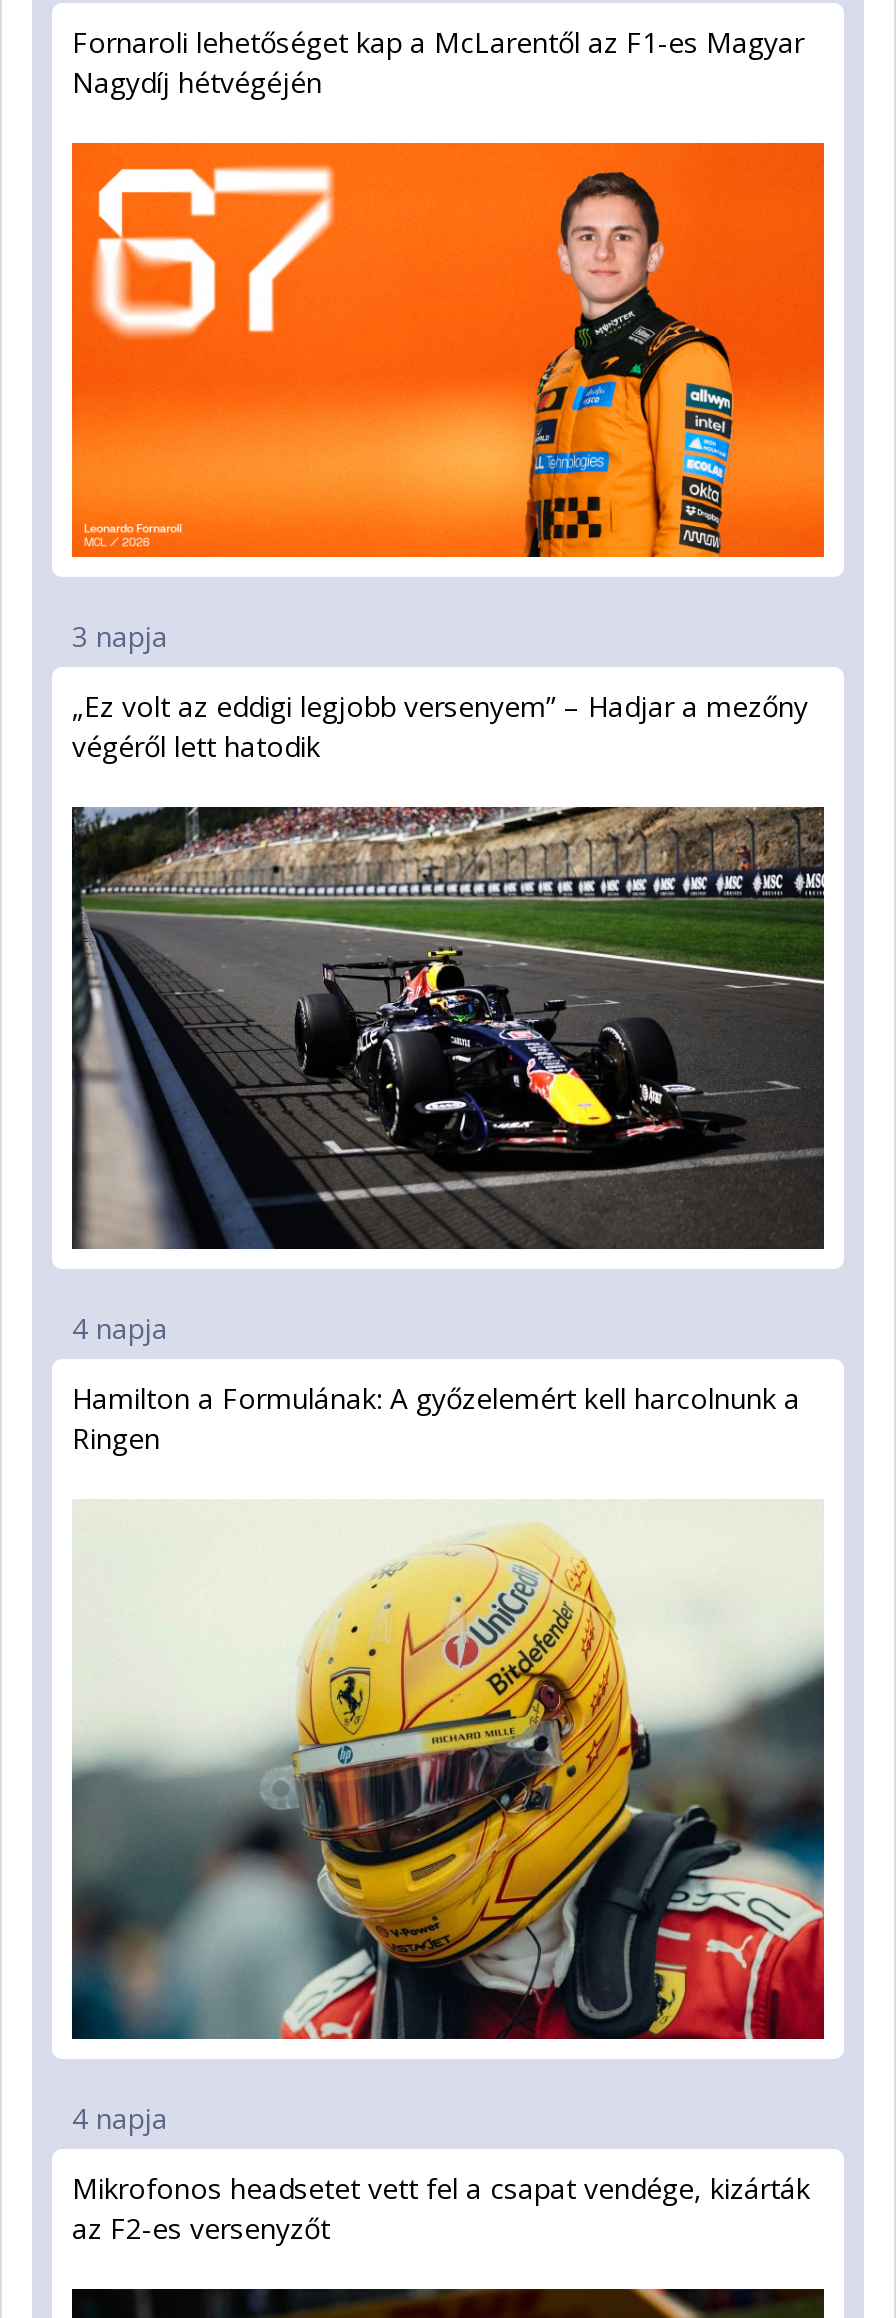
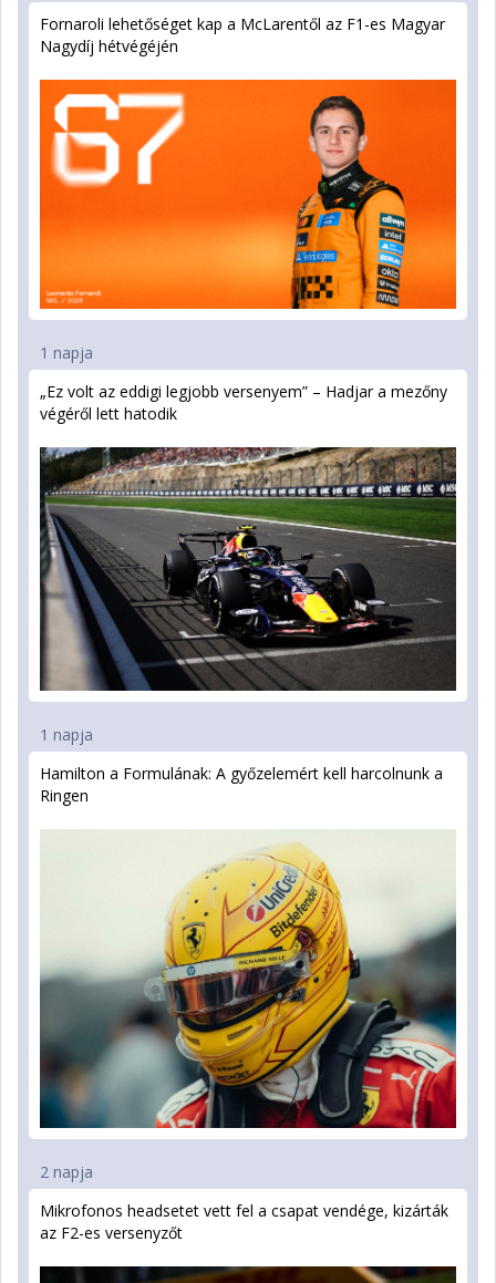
[72,618,168,656] 3 napja -> [40,342,93,363] 1 napja
[72,1308,168,1346] 4 napja -> [40,724,93,745] 1 napja
[72,2099,168,2137] 4 napja -> [40,1162,93,1183] 2 napja

